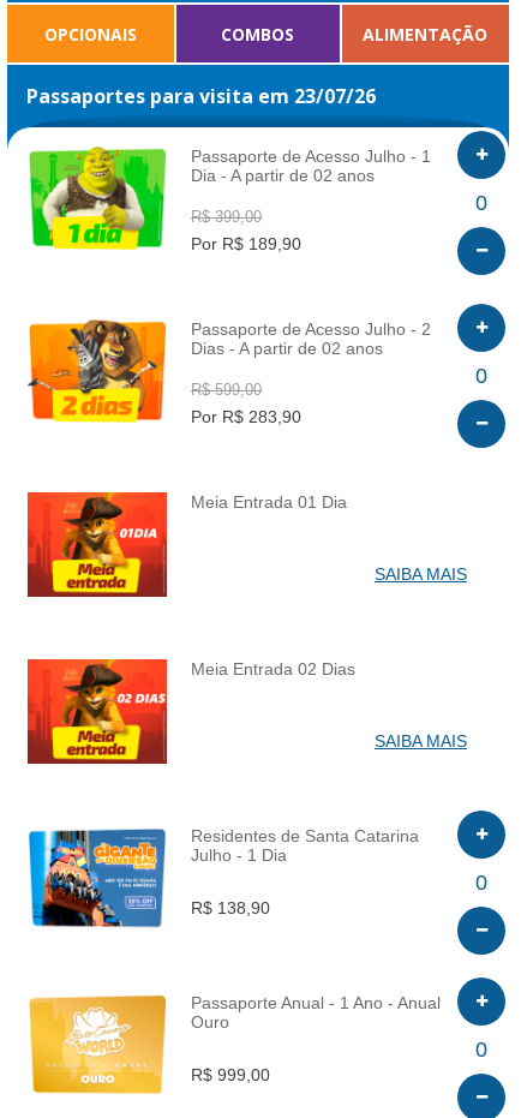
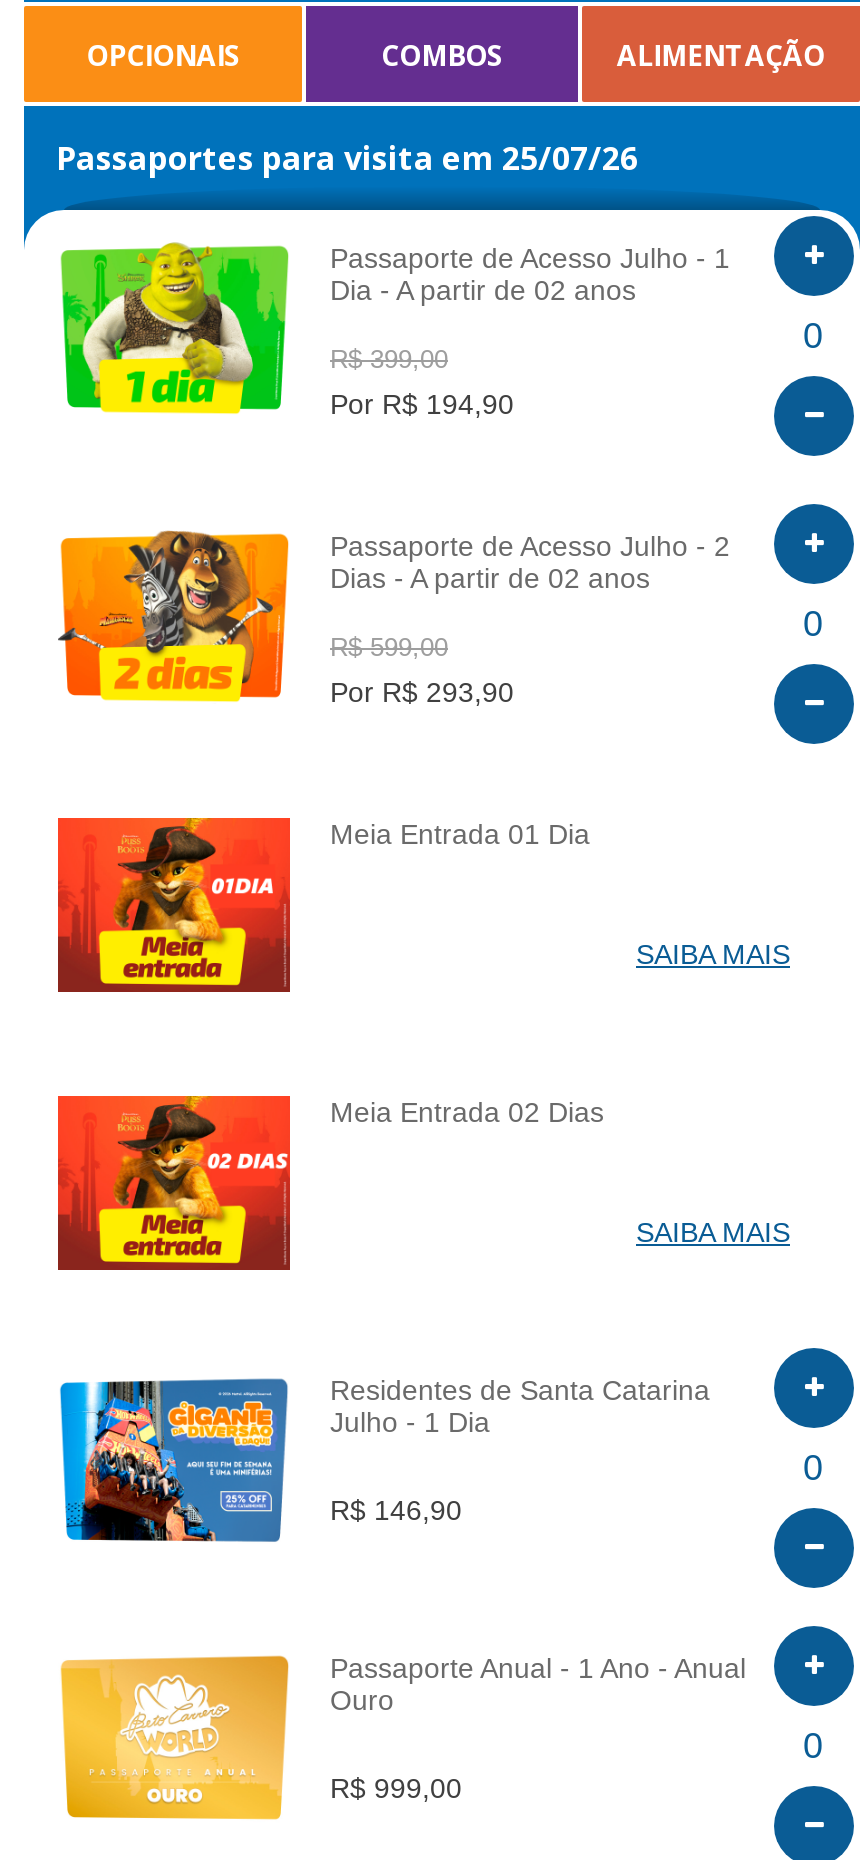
[26,83,376,109] Passaportes para visita em 23/07/26 -> [56,136,638,180] Passaportes para visita em 25/07/26
[191,234,301,253] Por R$ 189,90 -> [330,388,514,420] Por R$ 194,90
[191,407,301,426] Por R$ 283,90 -> [330,676,514,708] Por R$ 293,90
[191,898,270,917] R$ 138,90 -> [330,1493,462,1525] R$ 146,90

